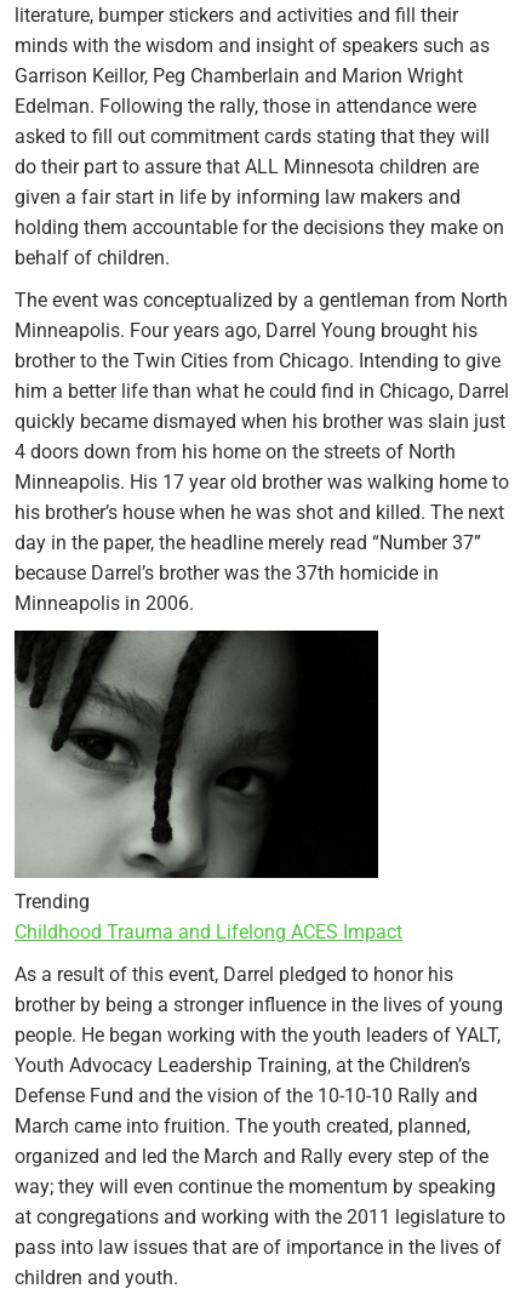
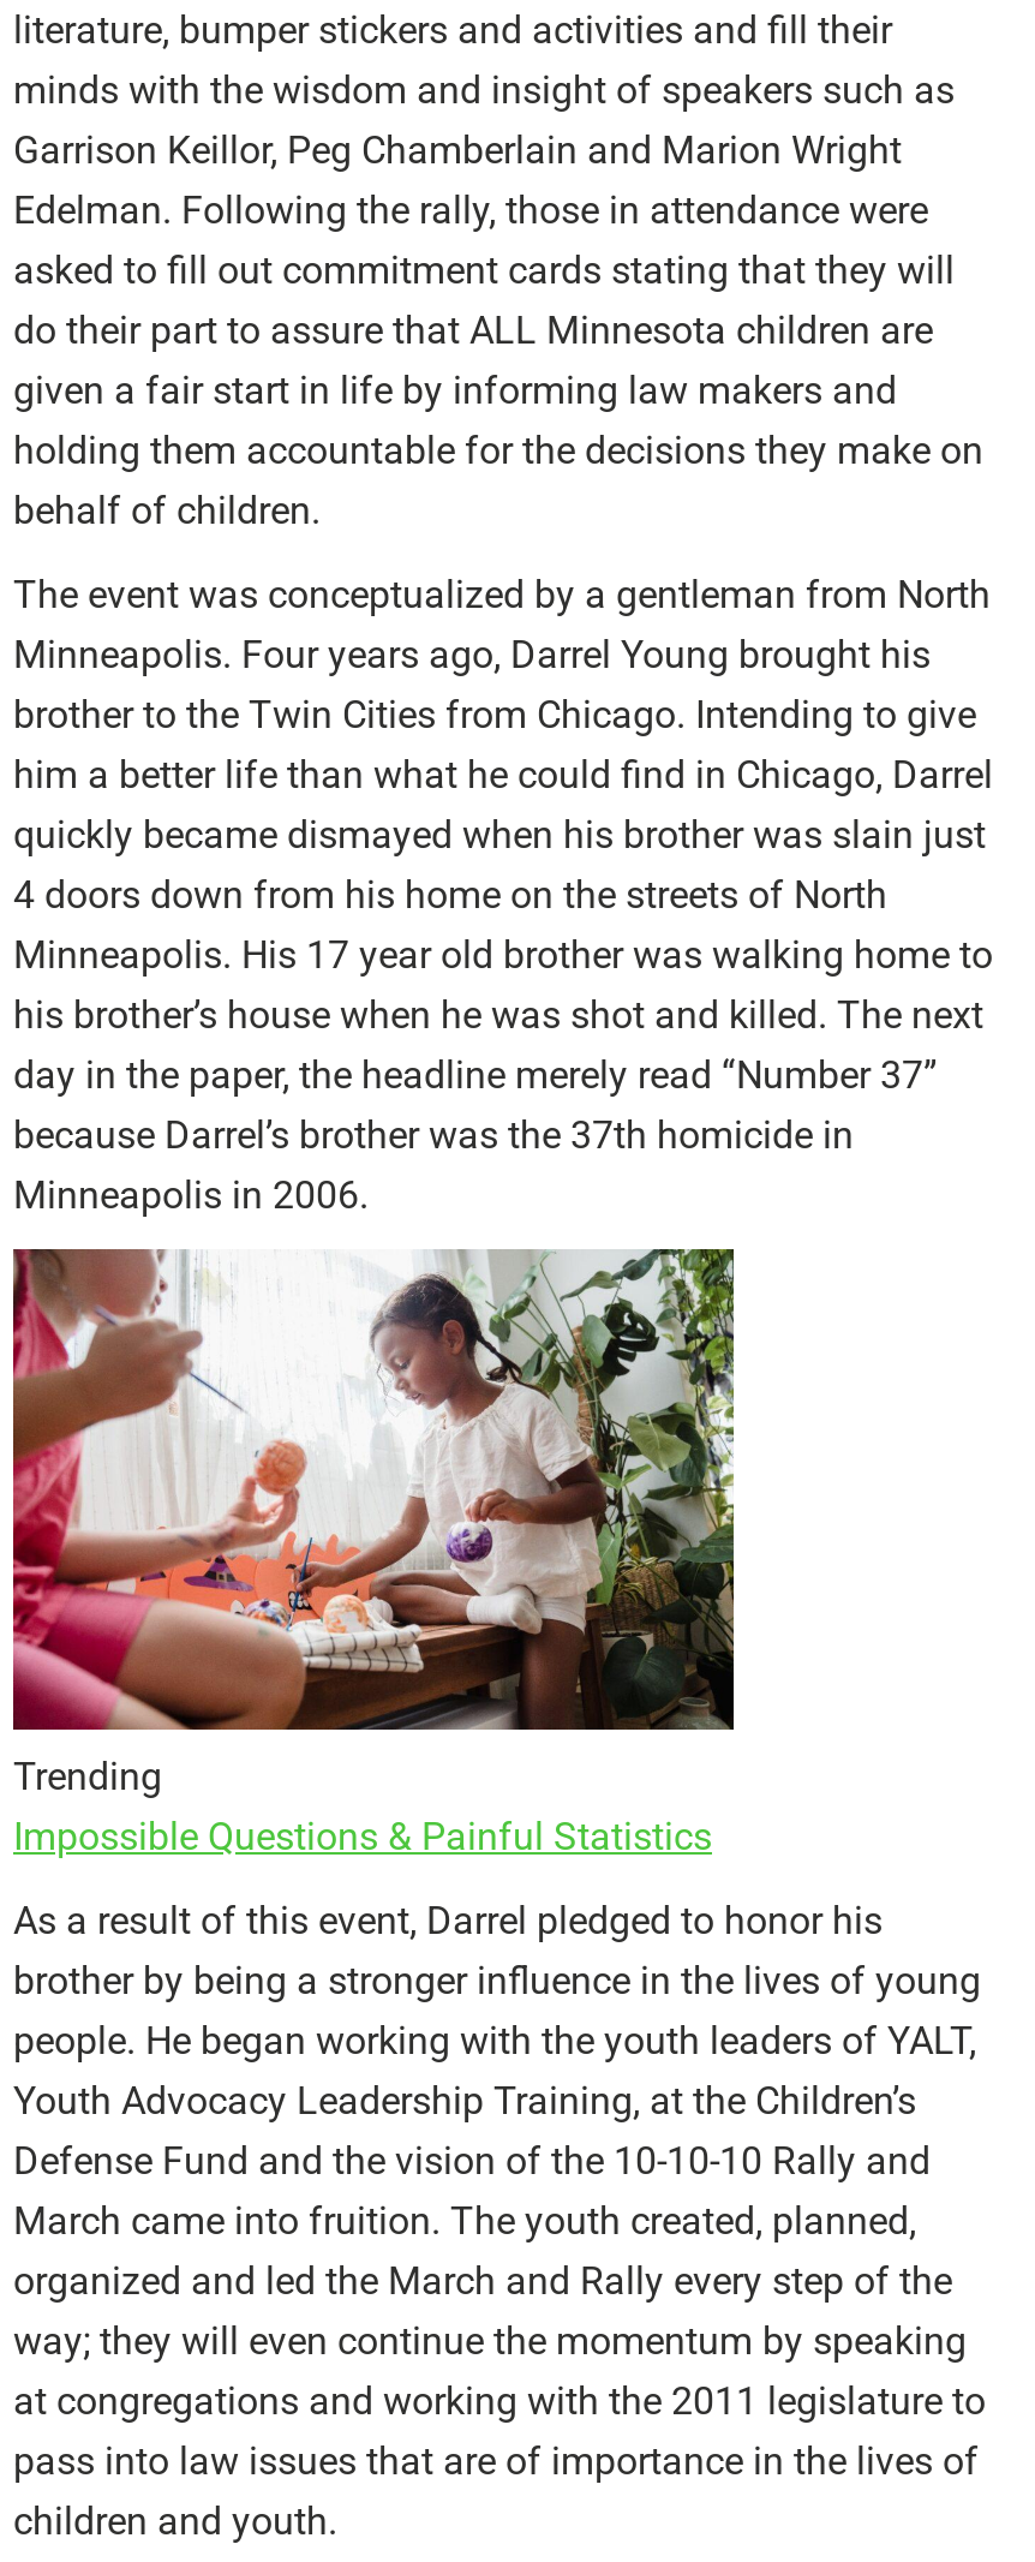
[13,629,402,944] [image] | Childhood Trauma and Lifelong ACES Impact -> [11,1247,736,1860] [image] | Impossible Questions & Painful Statistics

